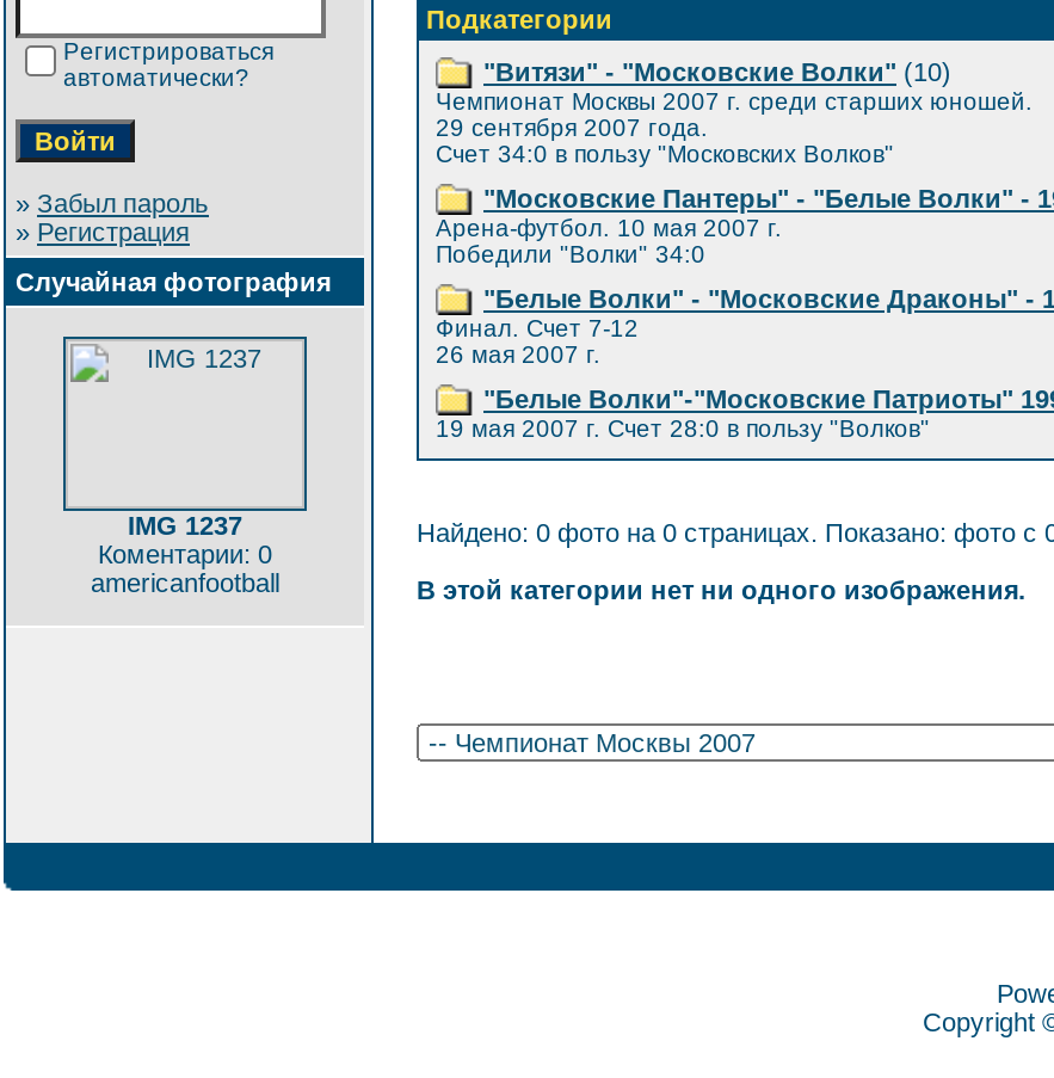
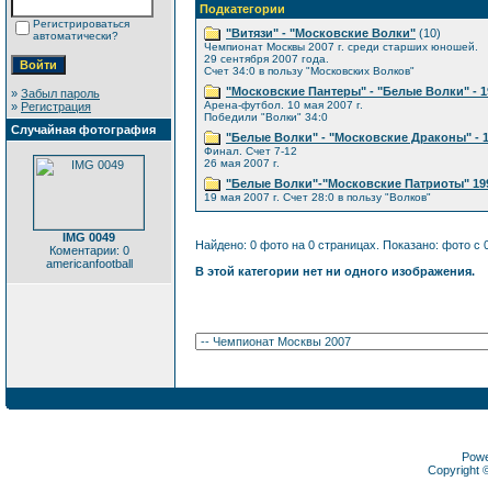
[128,511,242,540] IMG 1237 -> [63,231,115,244] IMG 0049

